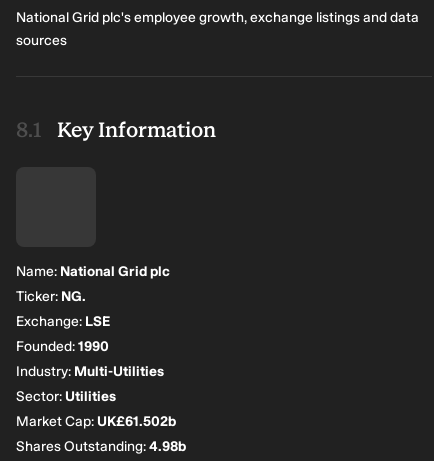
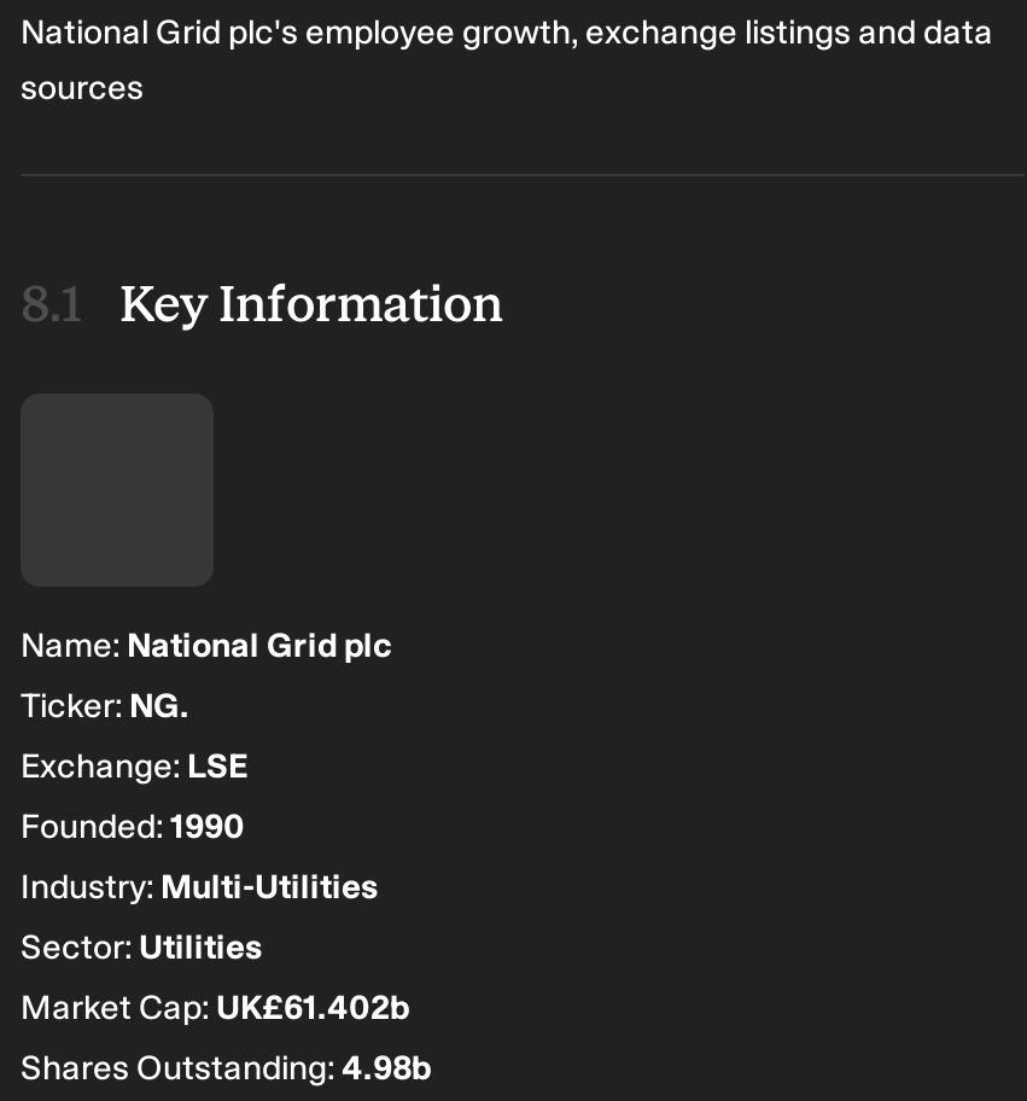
[16,413,176,430] Market Cap: UK£61.502b -> [21,988,409,1029] Market Cap: UK£61.402b

